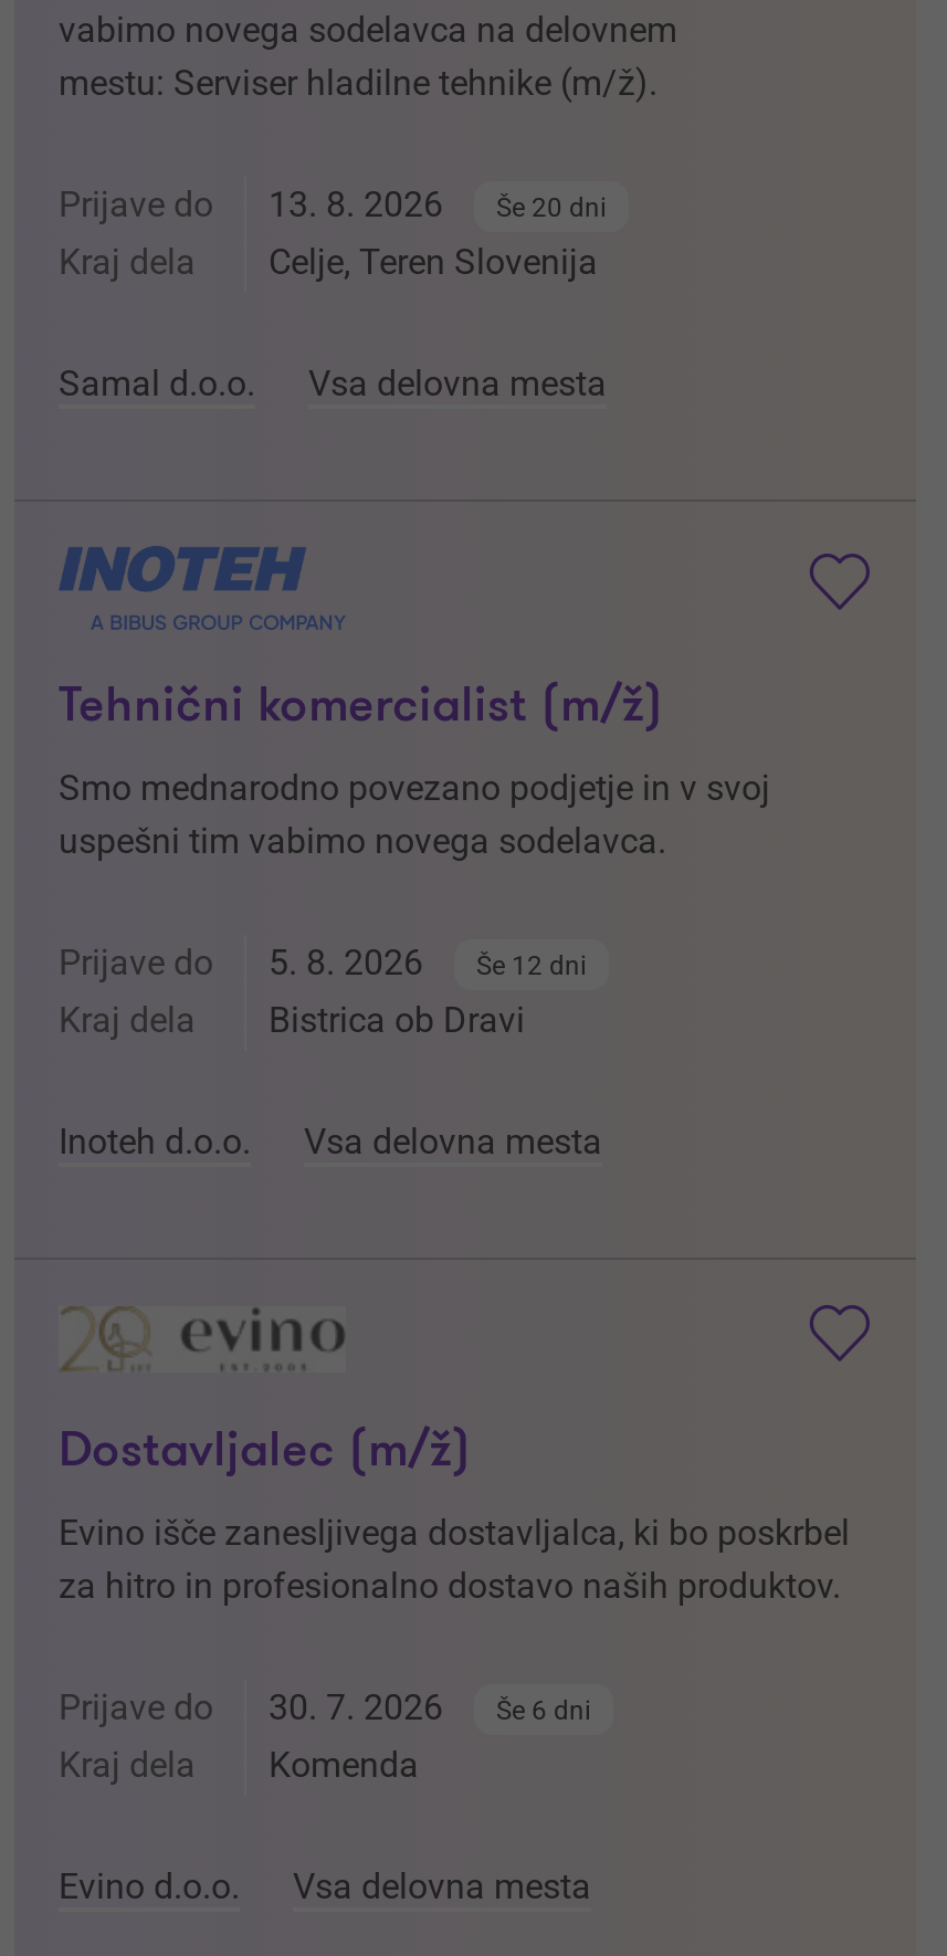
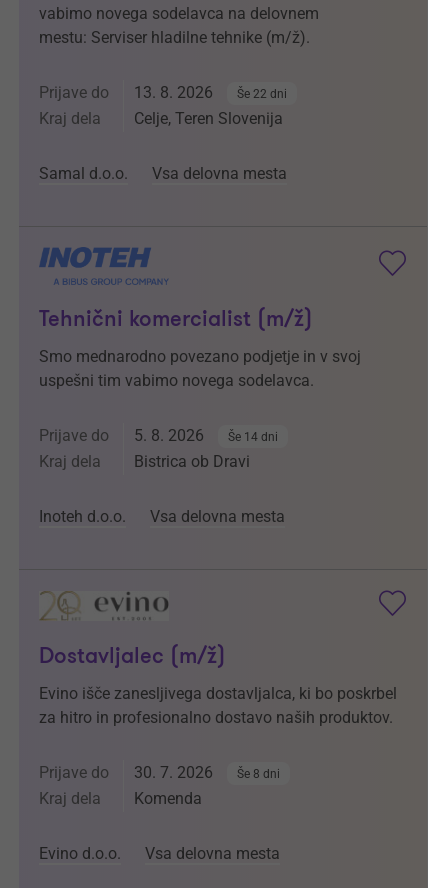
[59,183,607,225] Prijave do 13. 8. 2026 Še 20 dni -> [39,83,287,102] Prijave do 13. 8. 2026 Še 22 dni
[59,941,587,983] Prijave do 5. 8. 2026 Še 12 dni -> [39,426,278,445] Prijave do 5. 8. 2026 Še 14 dni
[59,1686,591,1728] Prijave do 30. 7. 2026 Še 6 dni -> [39,763,280,782] Prijave do 30. 7. 2026 Še 8 dni

